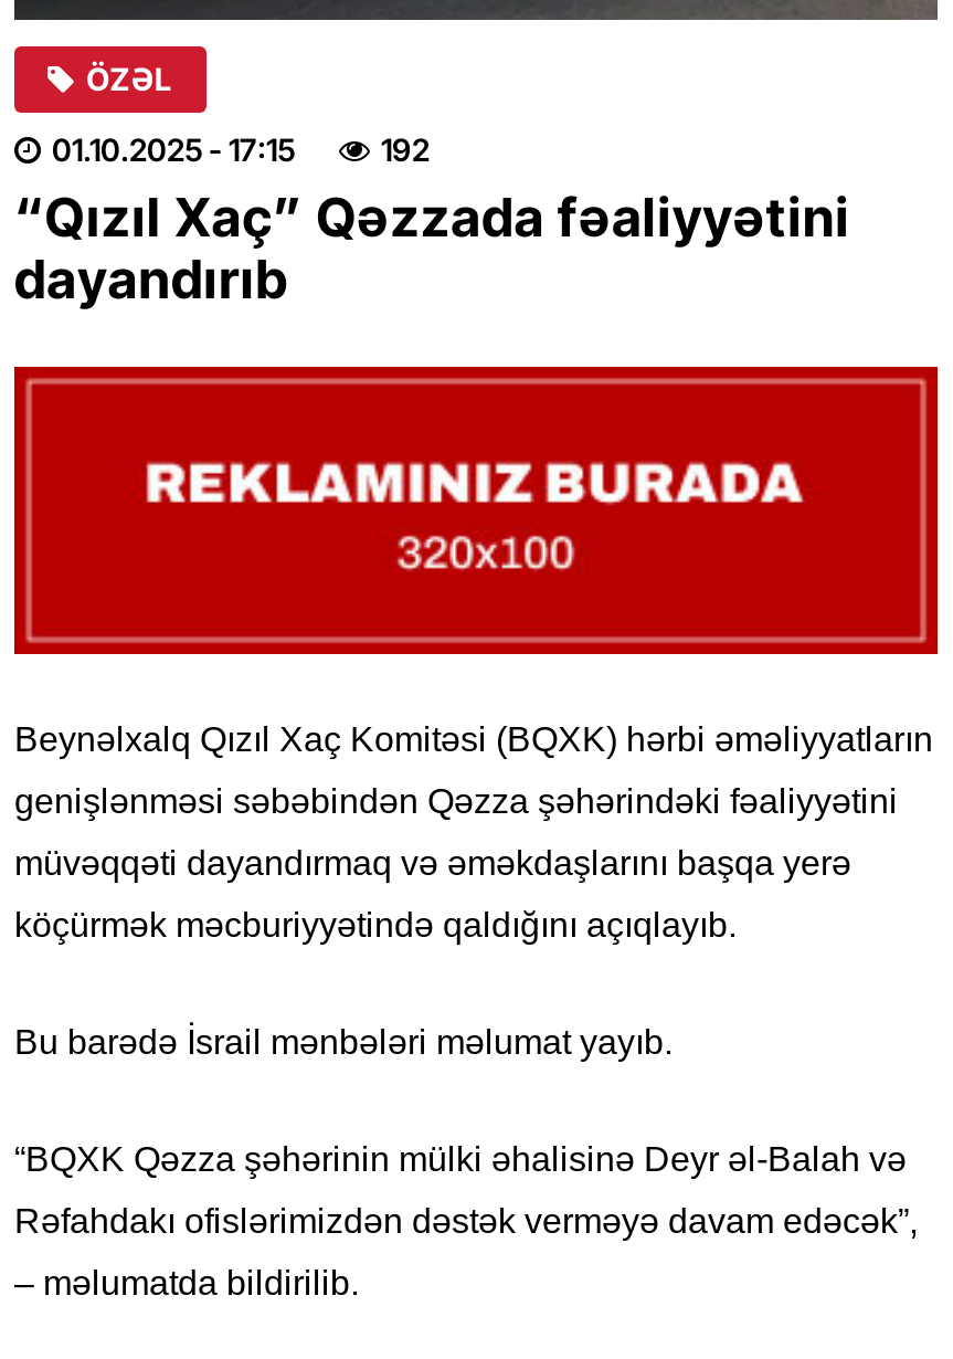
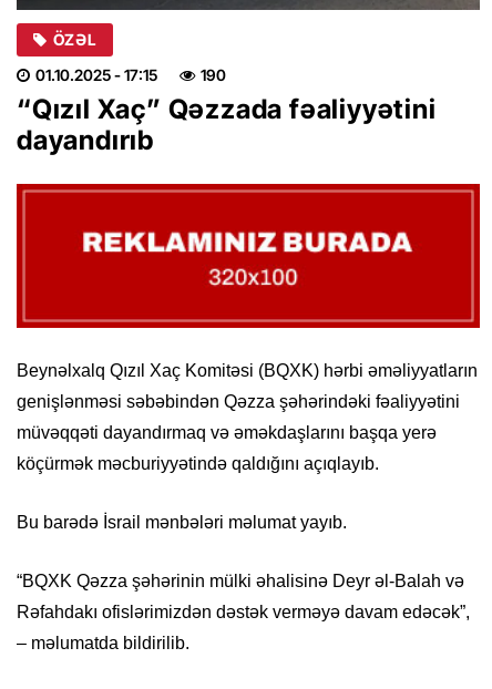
[381,130,430,167] 192 -> [201,65,226,84] 190

